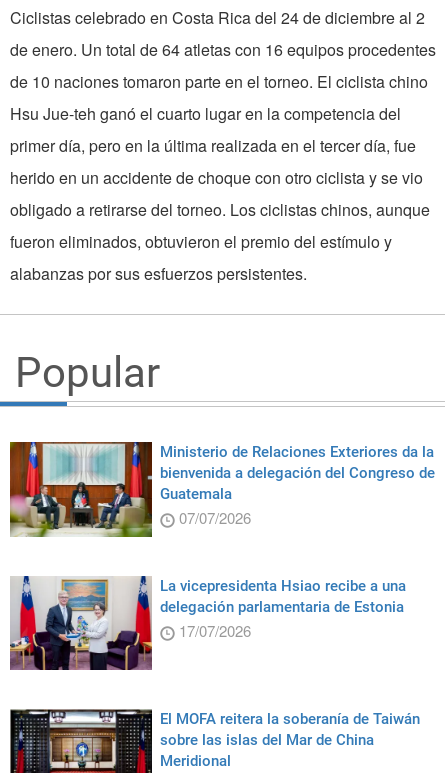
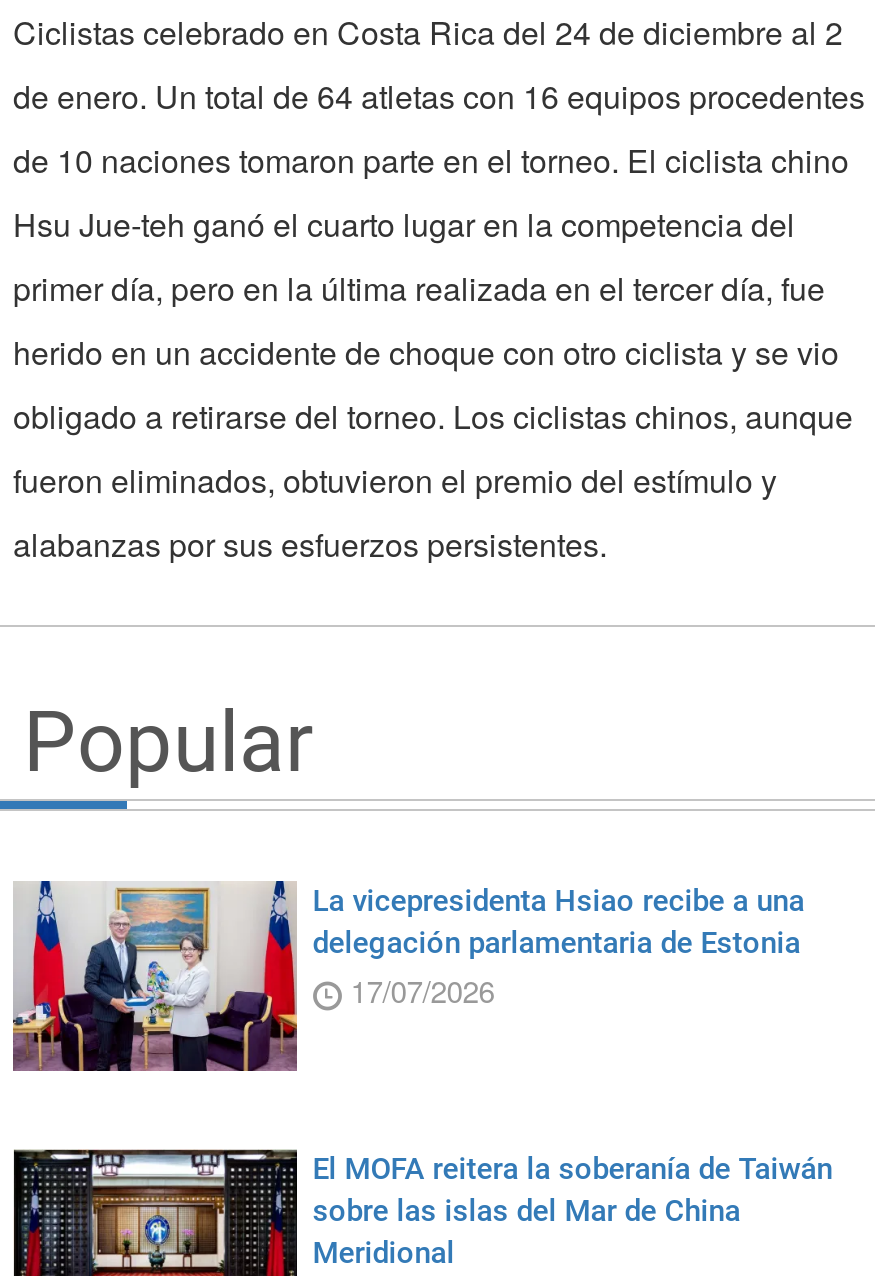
[9,441,435,538] [image] | Ministerio de Relaciones Exteriores da la | bienvenida a delegación del Congreso de | Guatemala | 07/07/2026 -> none

